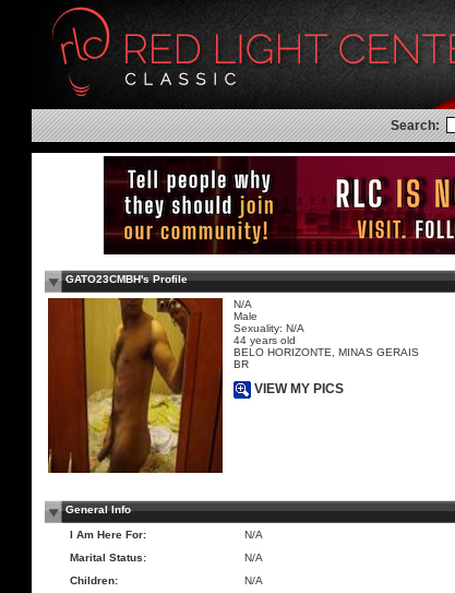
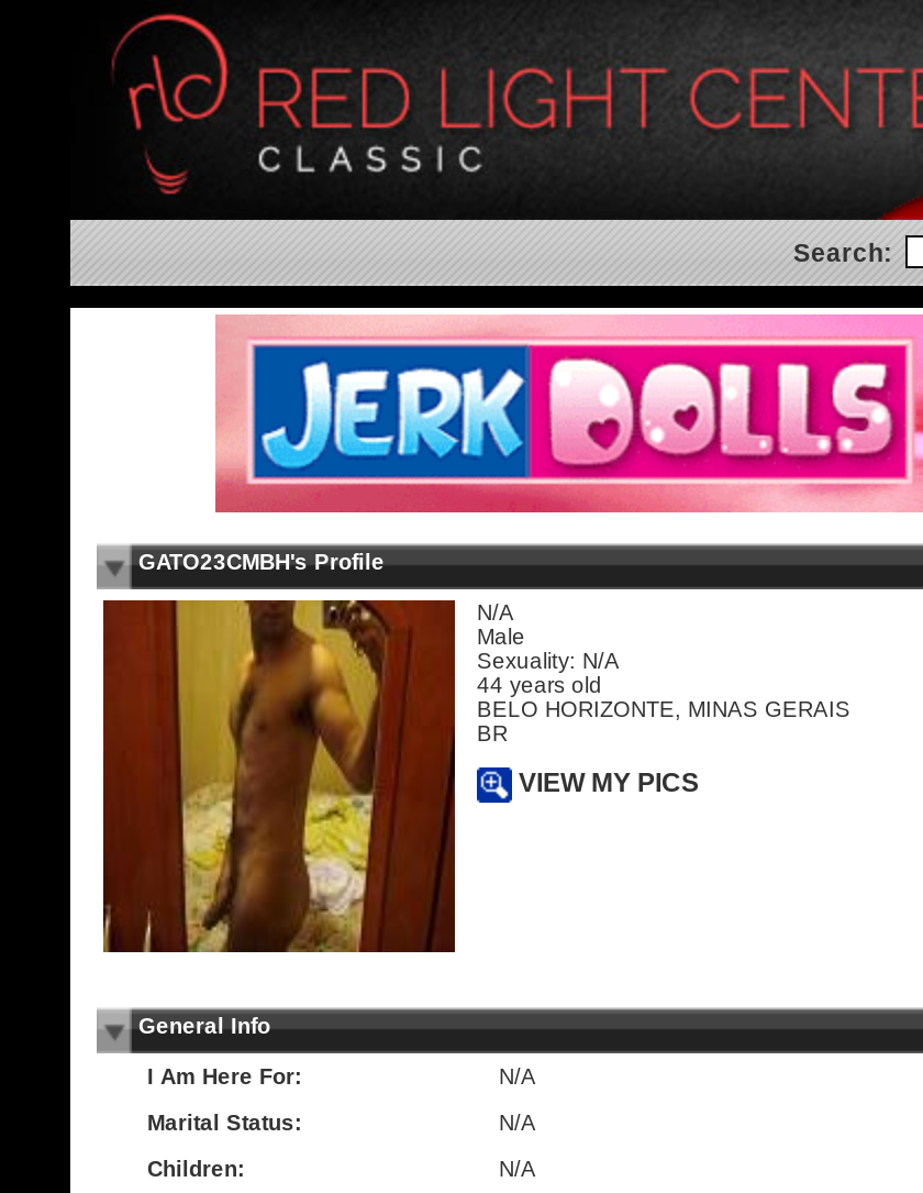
[103,155,452,256] [image] -> [213,314,916,515] [image]

